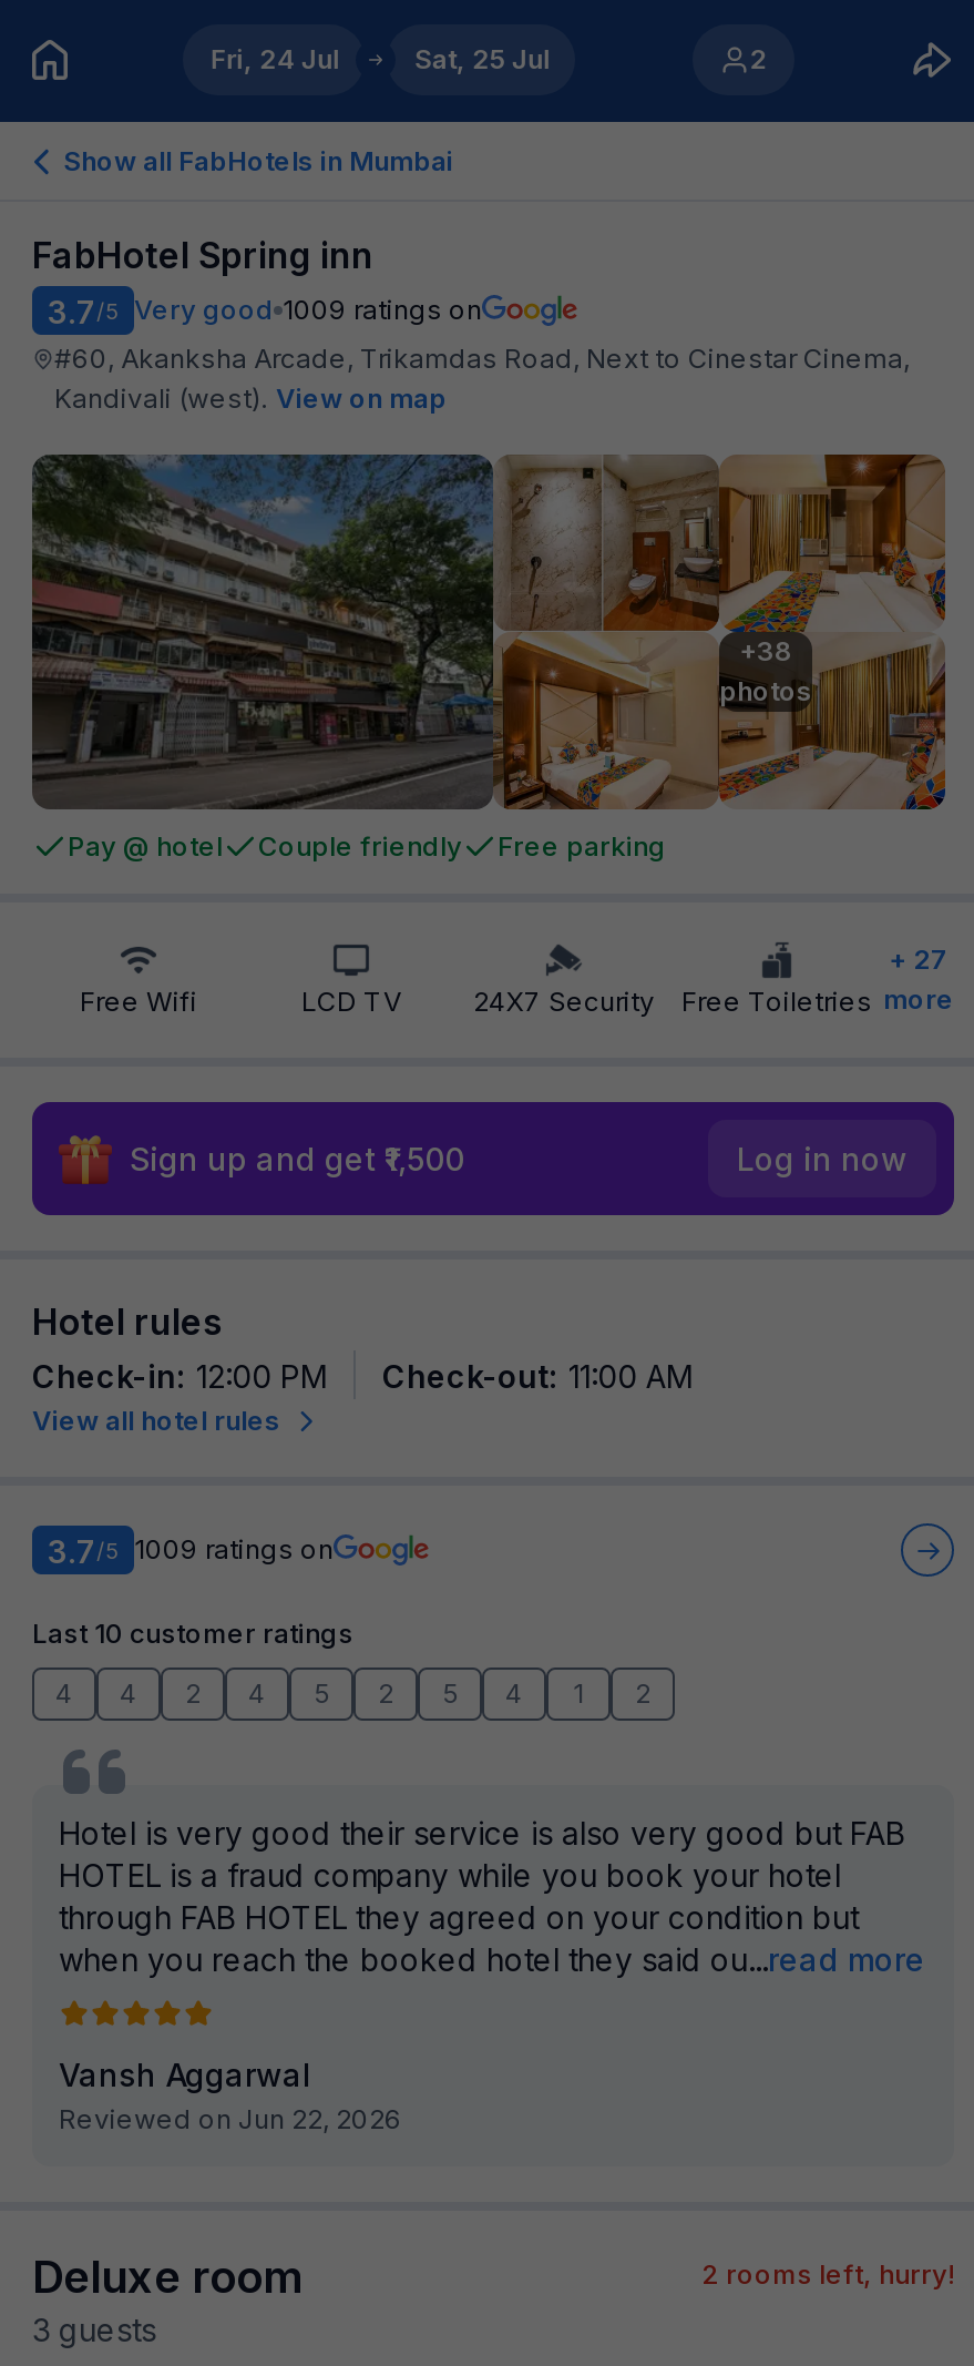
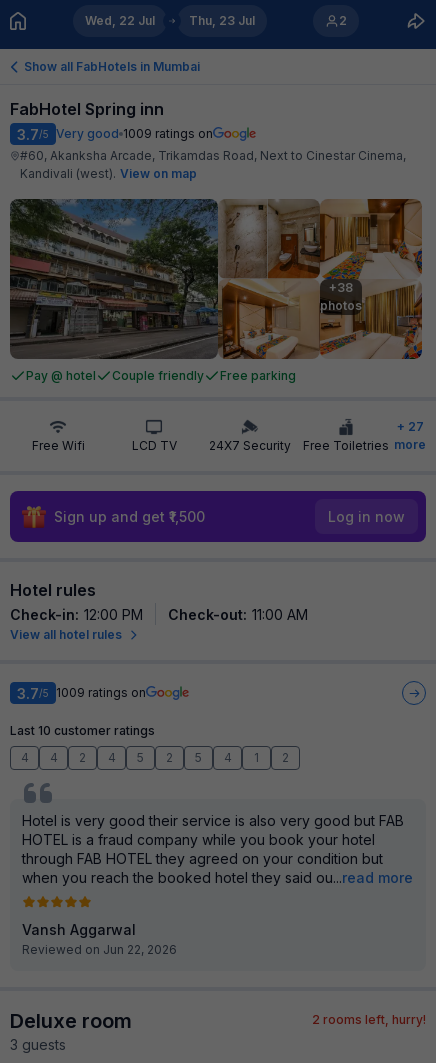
[210,42,339,75] Fri, 24 Jul -> [85,13,155,28] Wed, 22 Jul
[414,42,549,75] Sat, 25 Jul -> [189,13,255,28] Thu, 23 Jul

